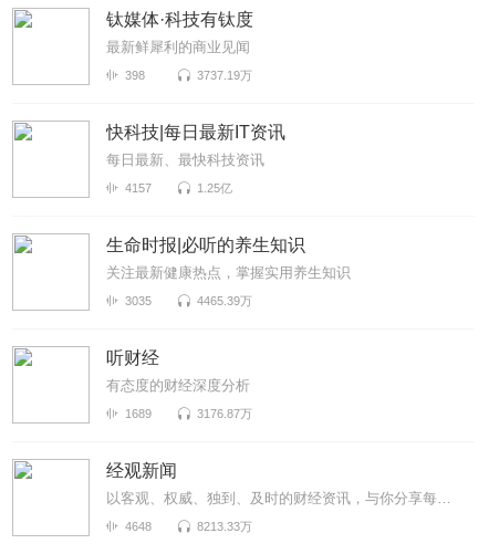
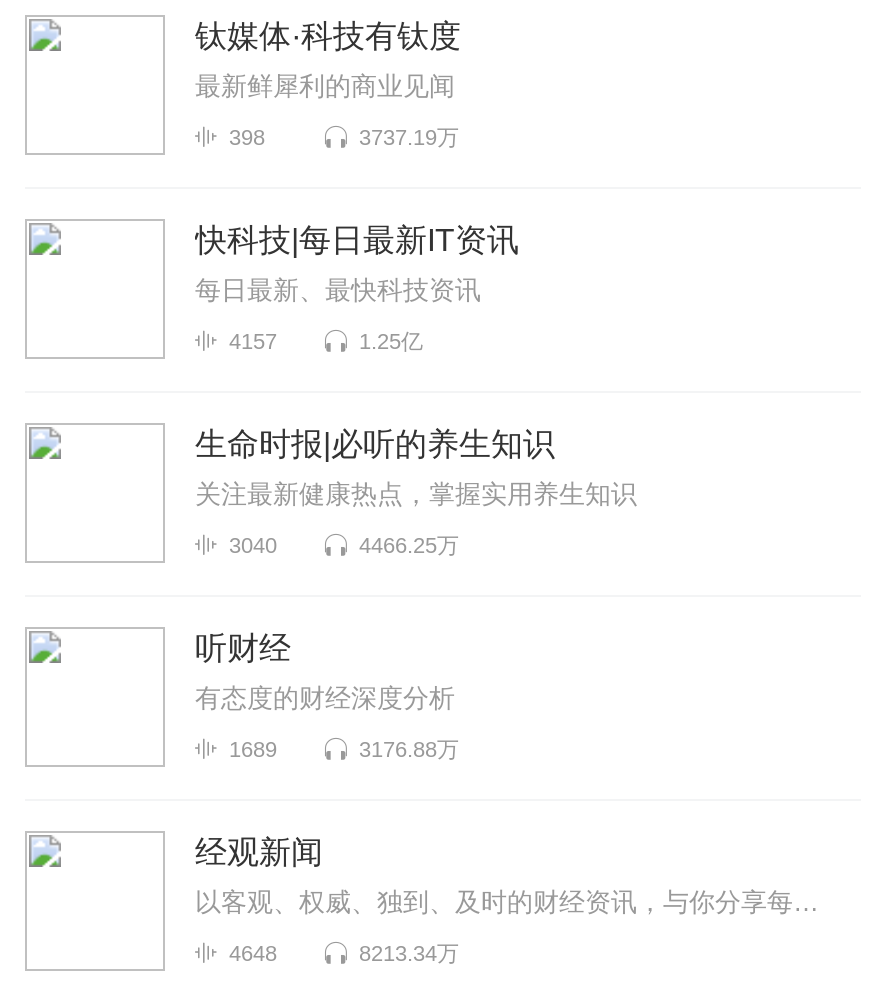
[125,294,152,307] 3035 -> [229,533,277,557] 3040
[197,294,252,307] 4465.39万 -> [359,533,459,557] 4466.25万
[197,407,252,420] 3176.87万 -> [359,737,459,761] 3176.88万
[197,520,252,533] 8213.33万 -> [359,941,459,965] 8213.34万

